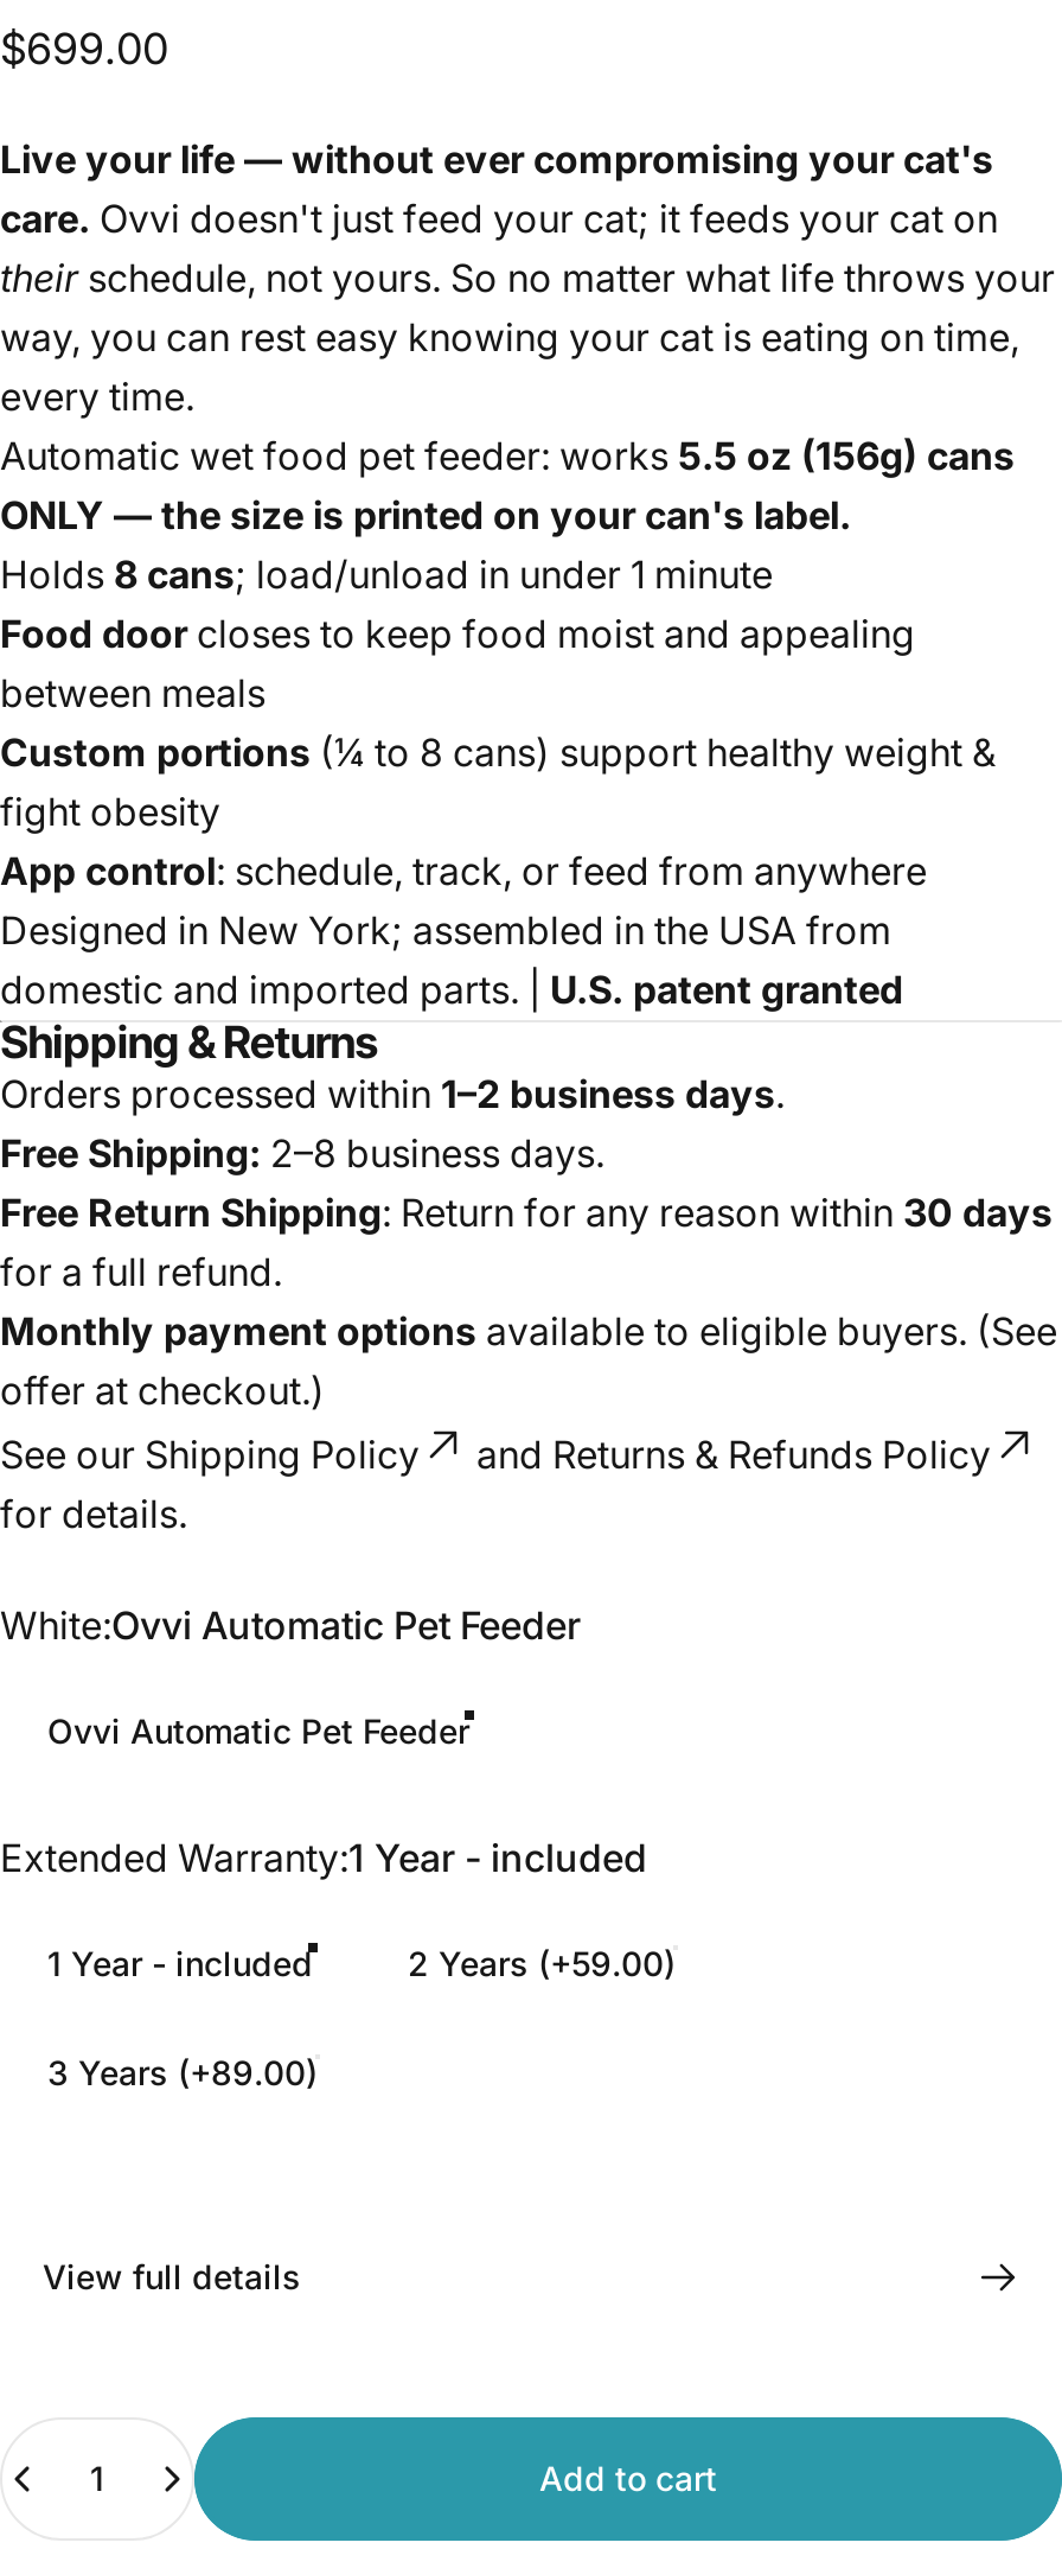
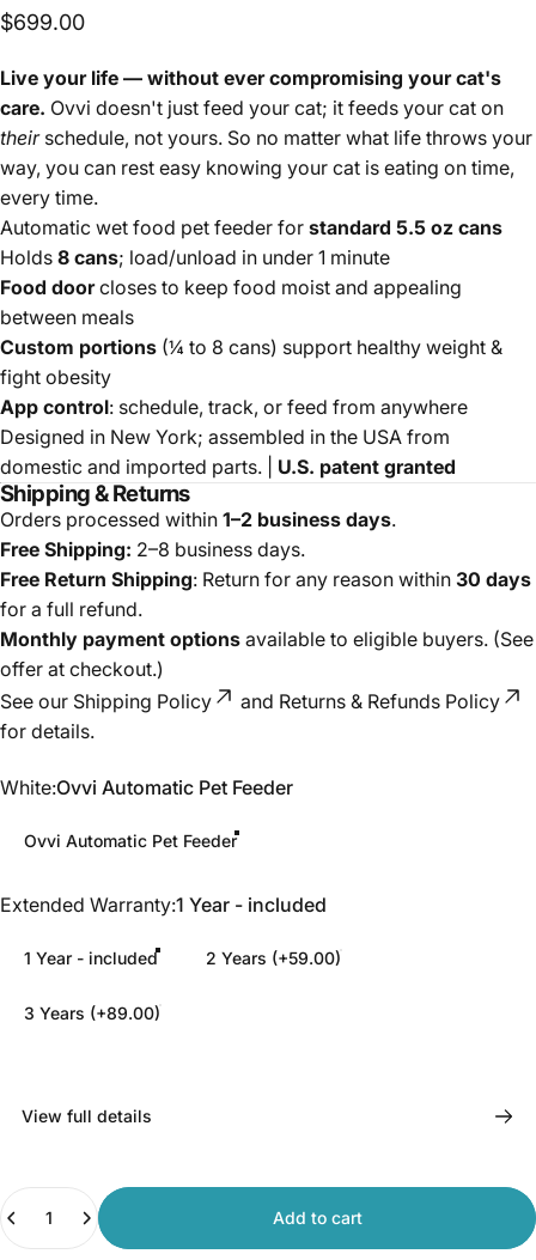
[0,432,1015,539] Automatic wet food pet feeder: works 5.5 oz (156g) cans | ONLY — the size is printed on your can's label. -> [0,216,502,240] Automatic wet food pet feeder for standard 5.5 oz cans

